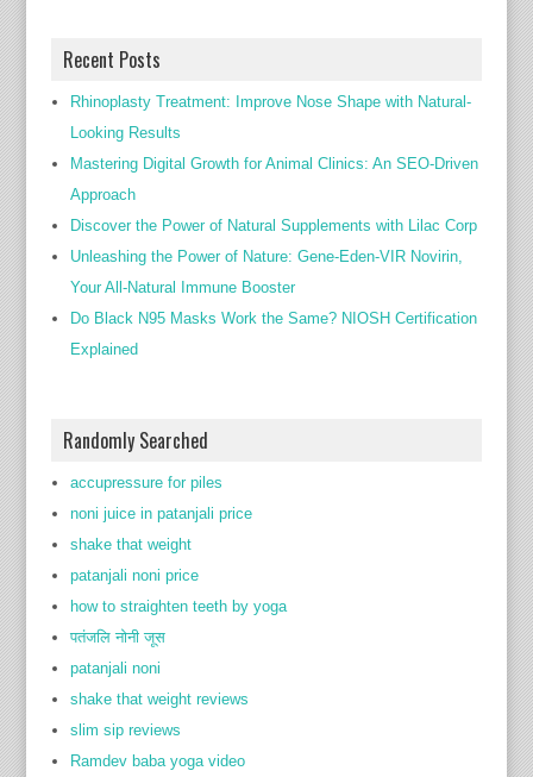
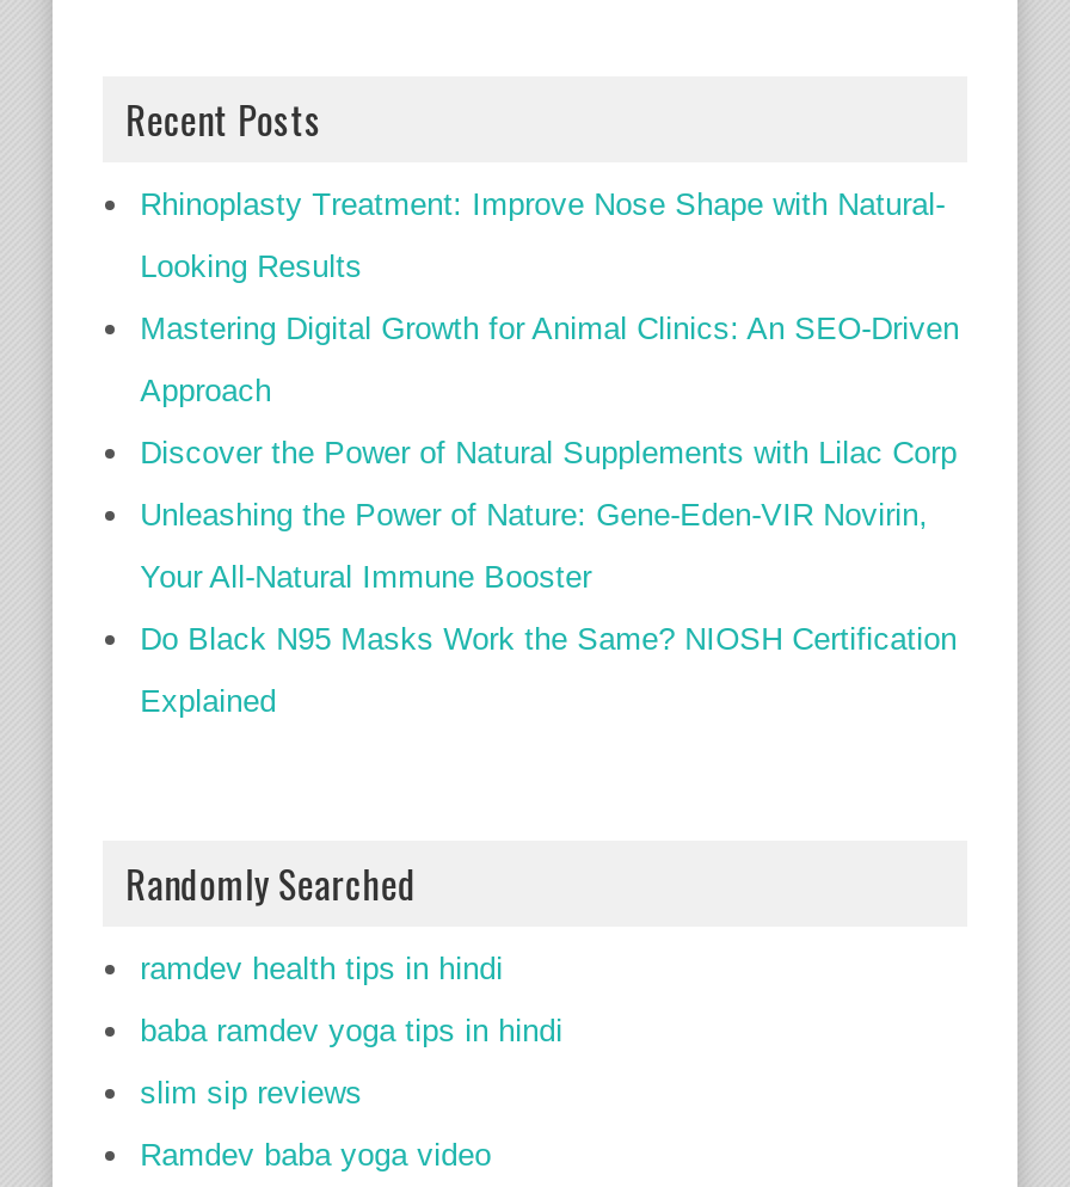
[70,474,286,708] accupressure for piles | noni juice in patanjali price | shake that weight | patanjali noni price | how to straighten teeth by yoga | पतंजलि नोनी जूस | patanjali noni | shake that weight reviews -> [140,951,563,1048] ramdev health tips in hindi | baba ramdev yoga tips in hindi

